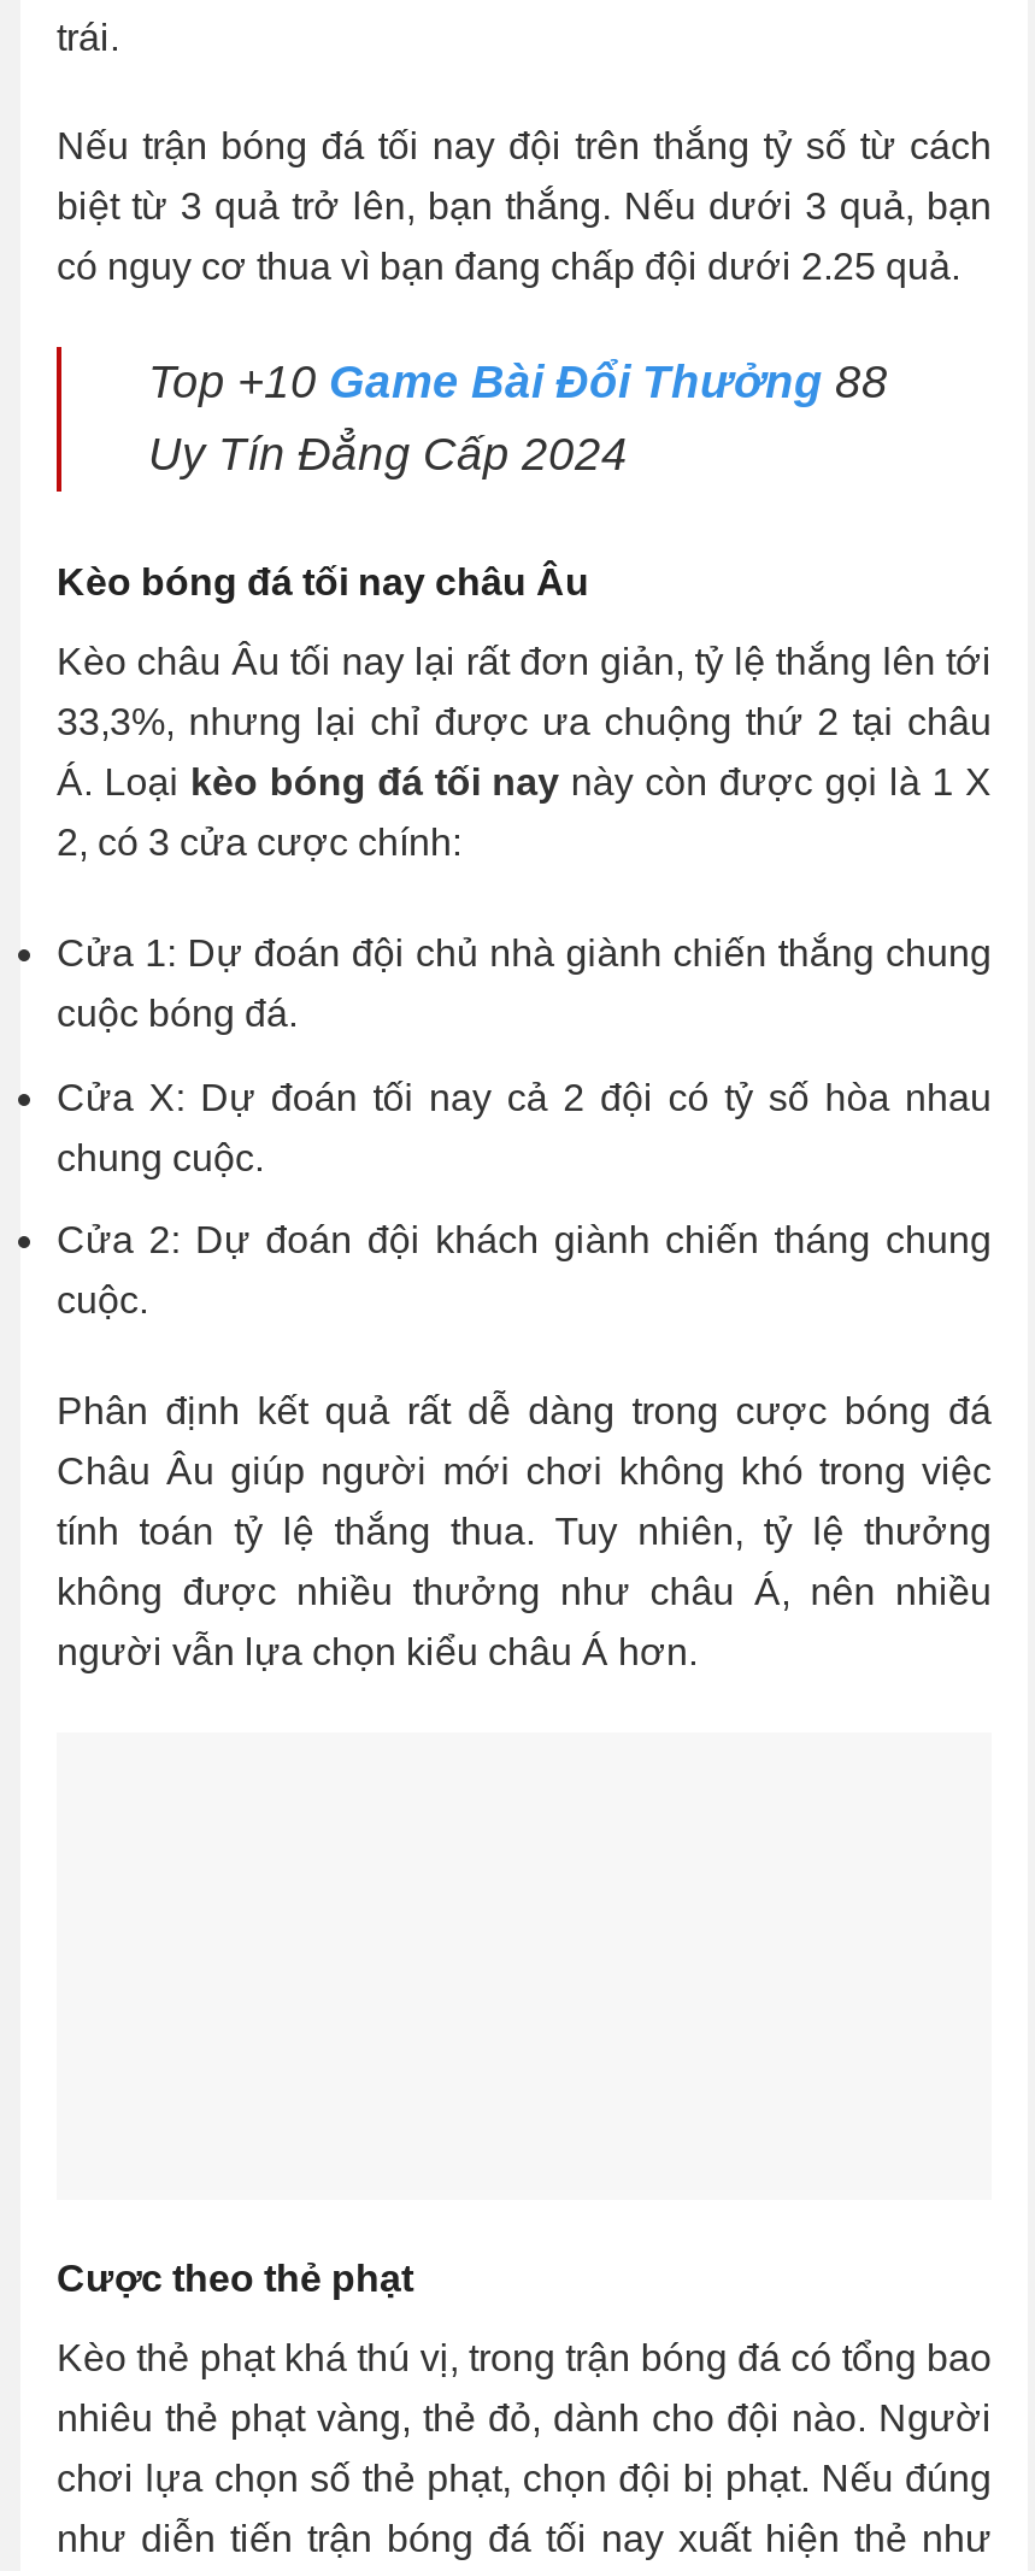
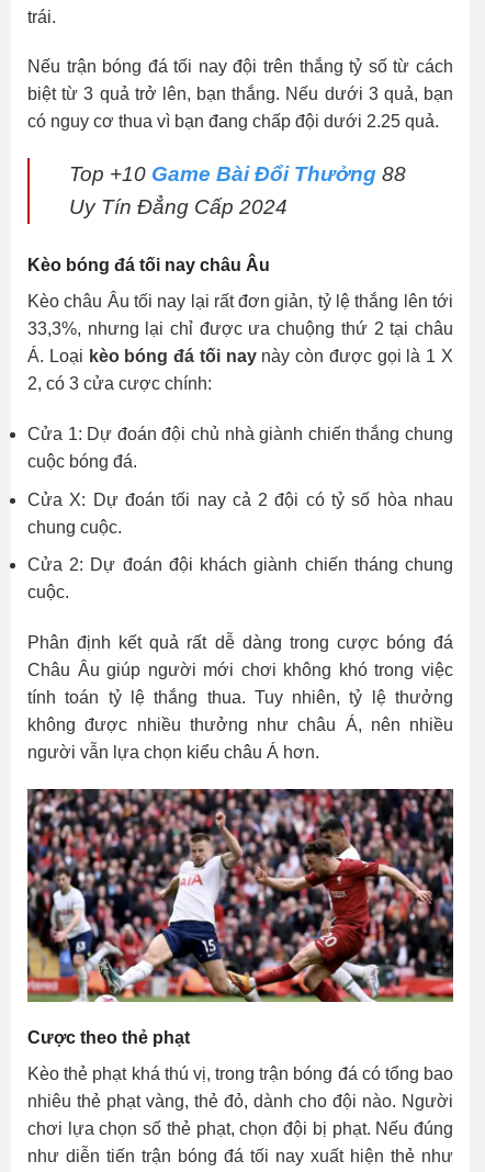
none -> [26,788,454,1003] [image]

